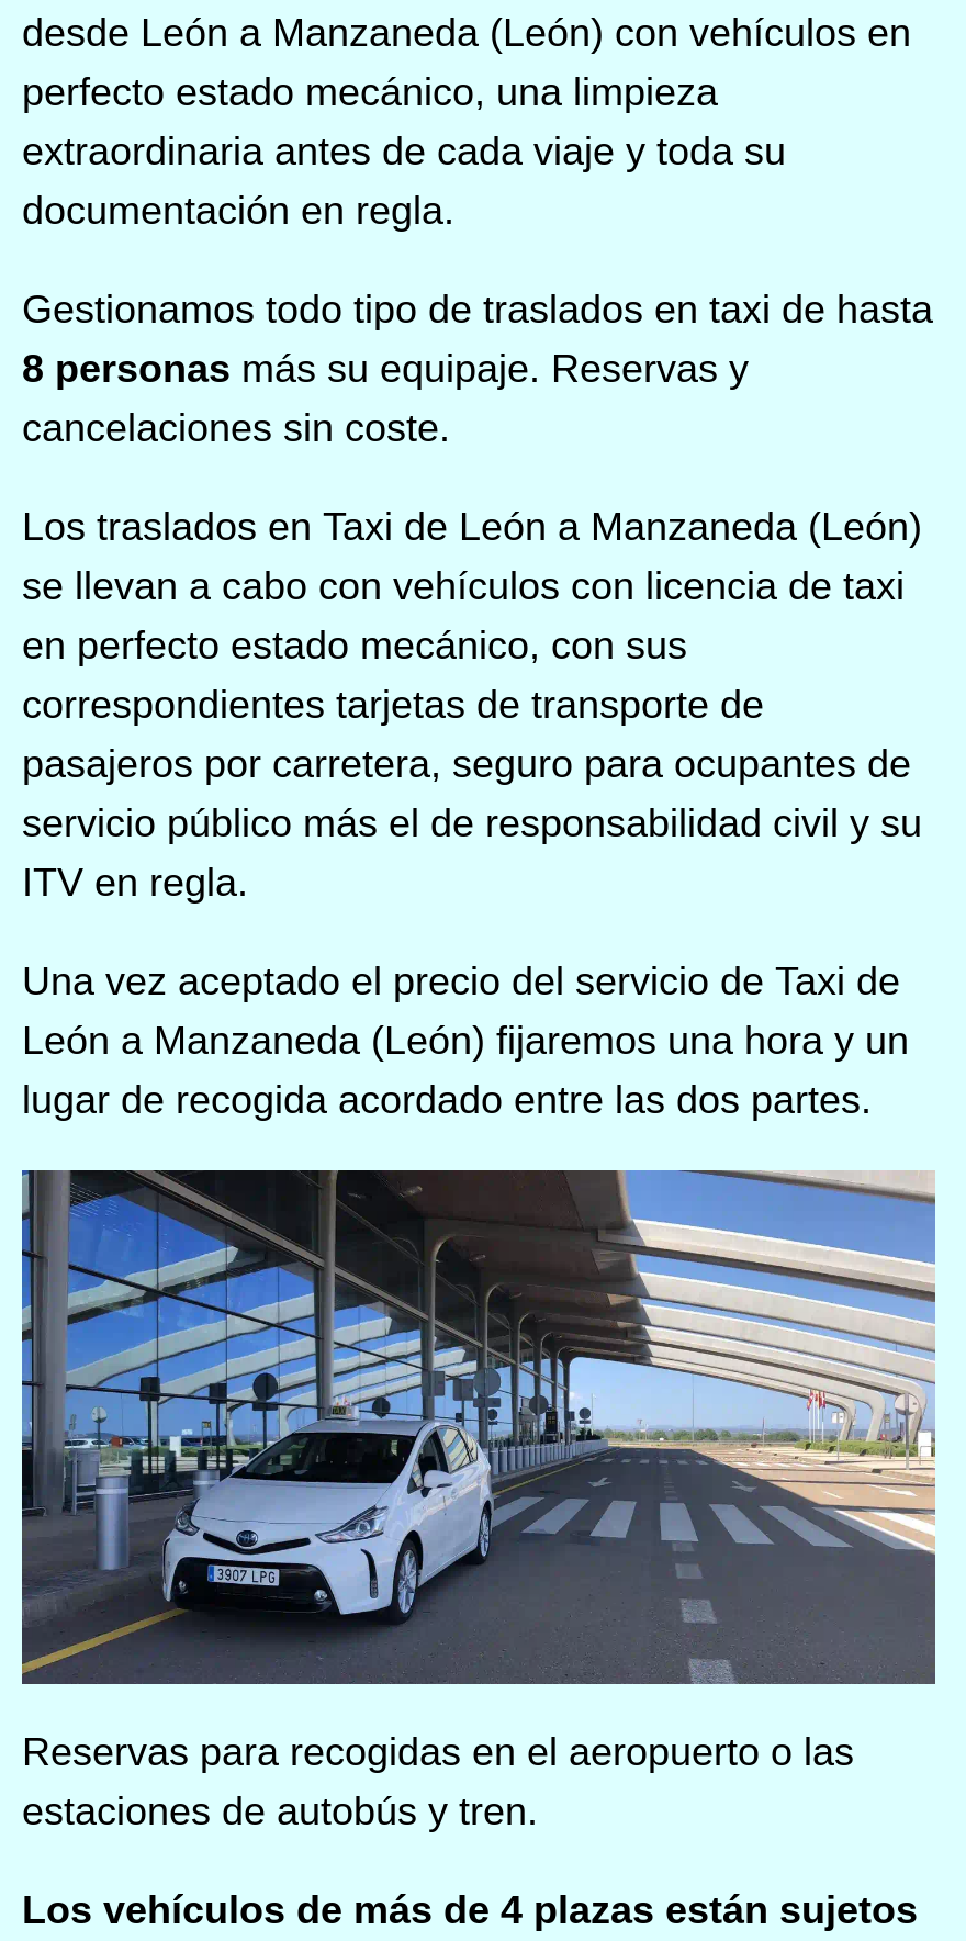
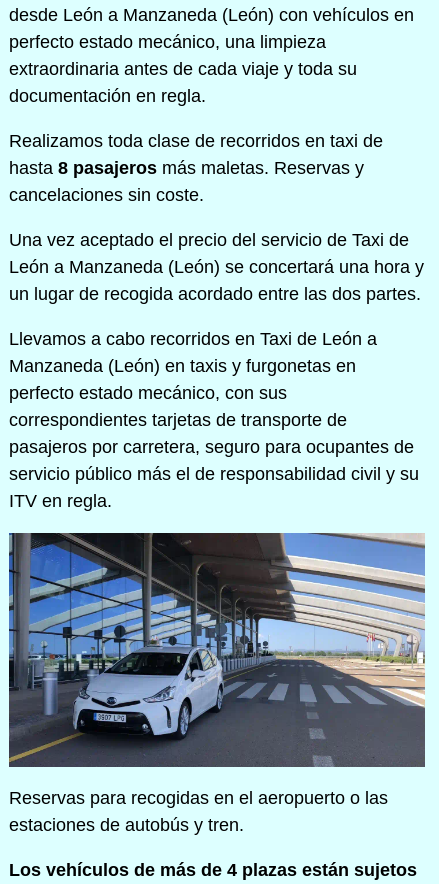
[22,287,933,390] Gestionamos todo tipo de traslados en taxi de hasta | 8 personas más su equipaje. Reservas y -> [9,130,383,177] Realizamos toda clase de recorridos en taxi de | hasta 8 pasajeros más maletas. Reservas y
[22,504,922,666] Los traslados en Taxi de León a Manzaneda (León) | se llevan a cabo con vehículos con licencia de taxi | en perfecto estado mecánico, con sus -> [9,256,424,402] León a Manzaneda (León) se concertará una hora y | un lugar de recogida acordado entre las dos partes. | Llevamos a cabo recorridos en Taxi de León a | Manzaneda (León) en taxis y furgonetas en | perfecto estado mecánico, con sus
moved [22,682,922,904] -> [9,409,419,510]: correspondientes tarjetas de transporte de | pasajeros por carretera, seguro para ocupantes de | servicio público más el de responsabilidad civil y su | ITV en regla.
moved [22,958,900,1002] -> [9,229,409,249]: Una vez aceptado el precio del servicio de Taxi de
[22,1018,909,1121] León a Manzaneda (León) fijaremos una hora y un | lugar de recogida acordado entre las dos partes. -> none

